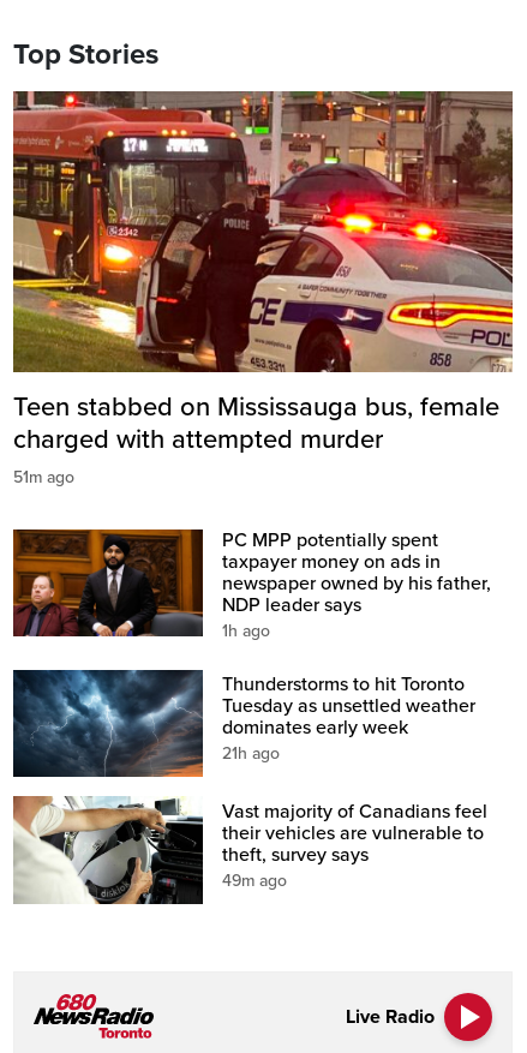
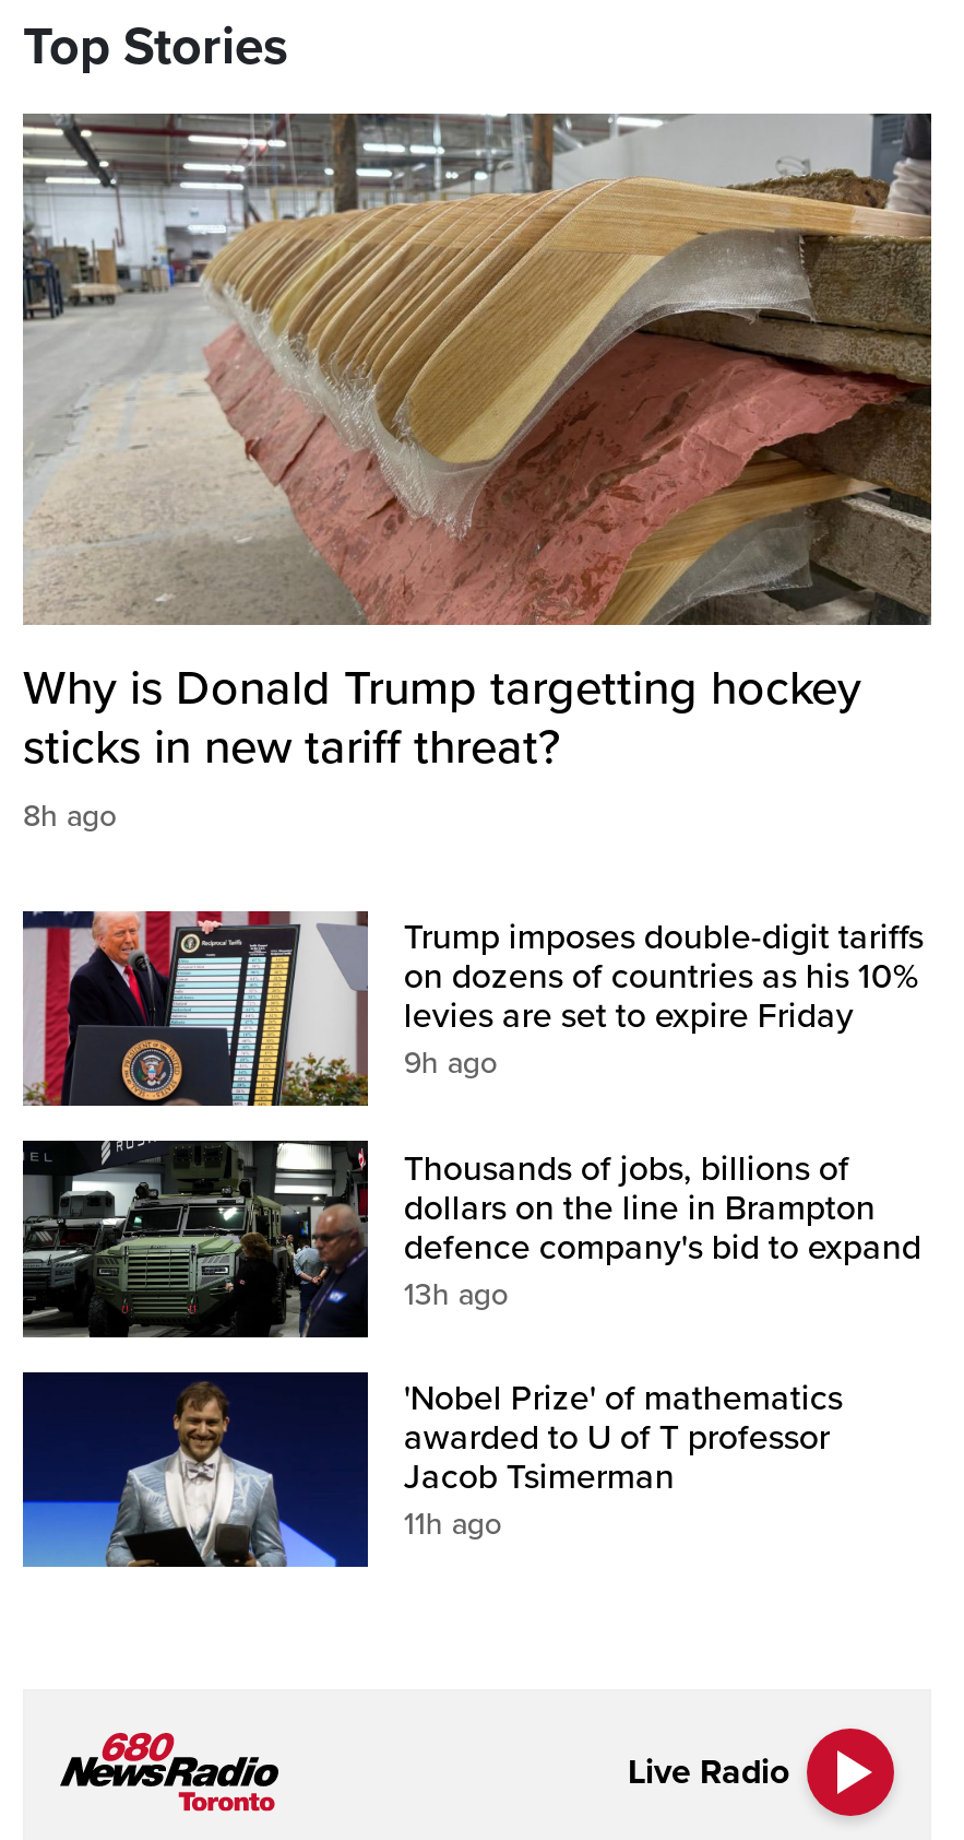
[12,91,514,488] [image] | Teen stabbed on Mississauga bus, female | charged with attempted murder | 51m ago -> [21,114,933,836] [image] | Why is Donald Trump targetting hockey | sticks in new tariff threat? | 8h ago
[13,528,491,642] [image] | PC MPP potentially spent | taxpayer money on ads in | newspaper owned by his father, | NDP leader says | 1h ago -> [23,909,923,1108] [image] | Trump imposes double-digit tariffs | on dozens of countries as his 10% | levies are set to expire Friday | 9h ago
[13,669,476,778] [image] | Thunderstorms to hit Toronto | Tuesday as unsettled weather | dominates early week | 21h ago -> [23,1139,921,1340] [image] | Thousands of jobs, billions of | dollars on the line in Brampton | defence company's bid to expand | 13h ago
[12,795,488,905] [image] | Vast majority of Canadians feel | their vehicles are vulnerable to | theft, survey says | 49m ago -> [21,1370,843,1569] [image] | 'Nobel Prize' of mathematics | awarded to U of T professor | Jacob Tsimerman | 11h ago

